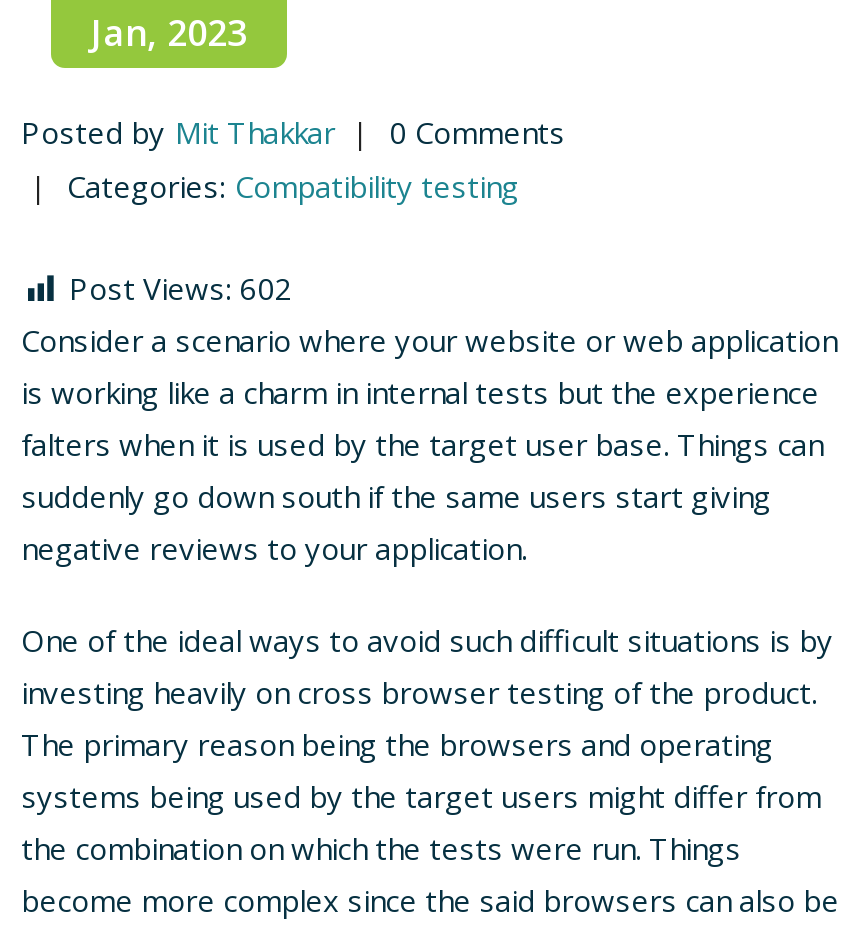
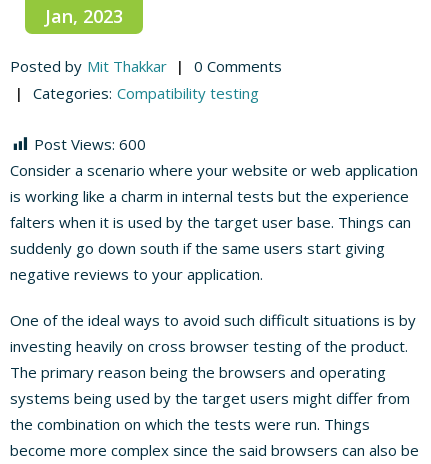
[69,268,293,308] Post Views: 602 -> [34,134,146,154] Post Views: 600

